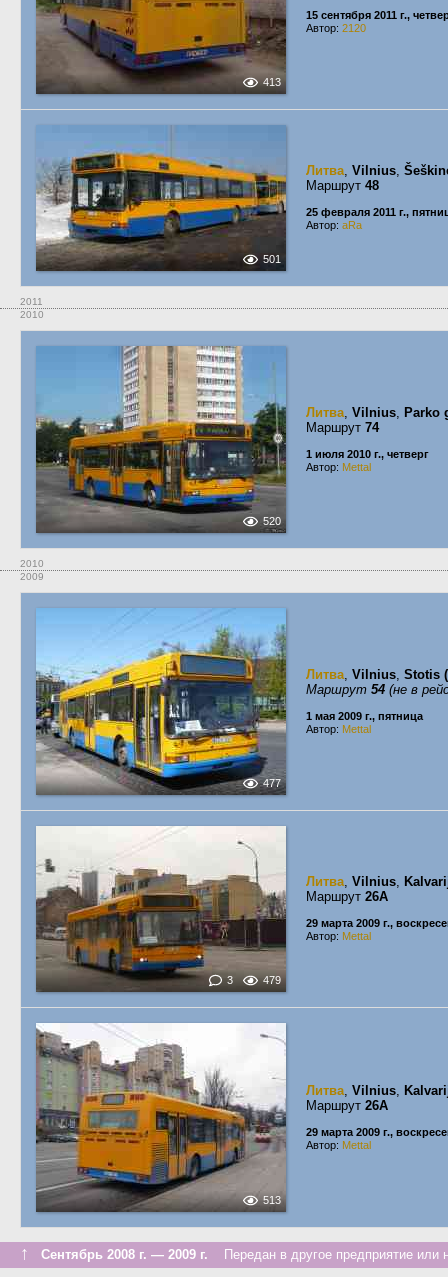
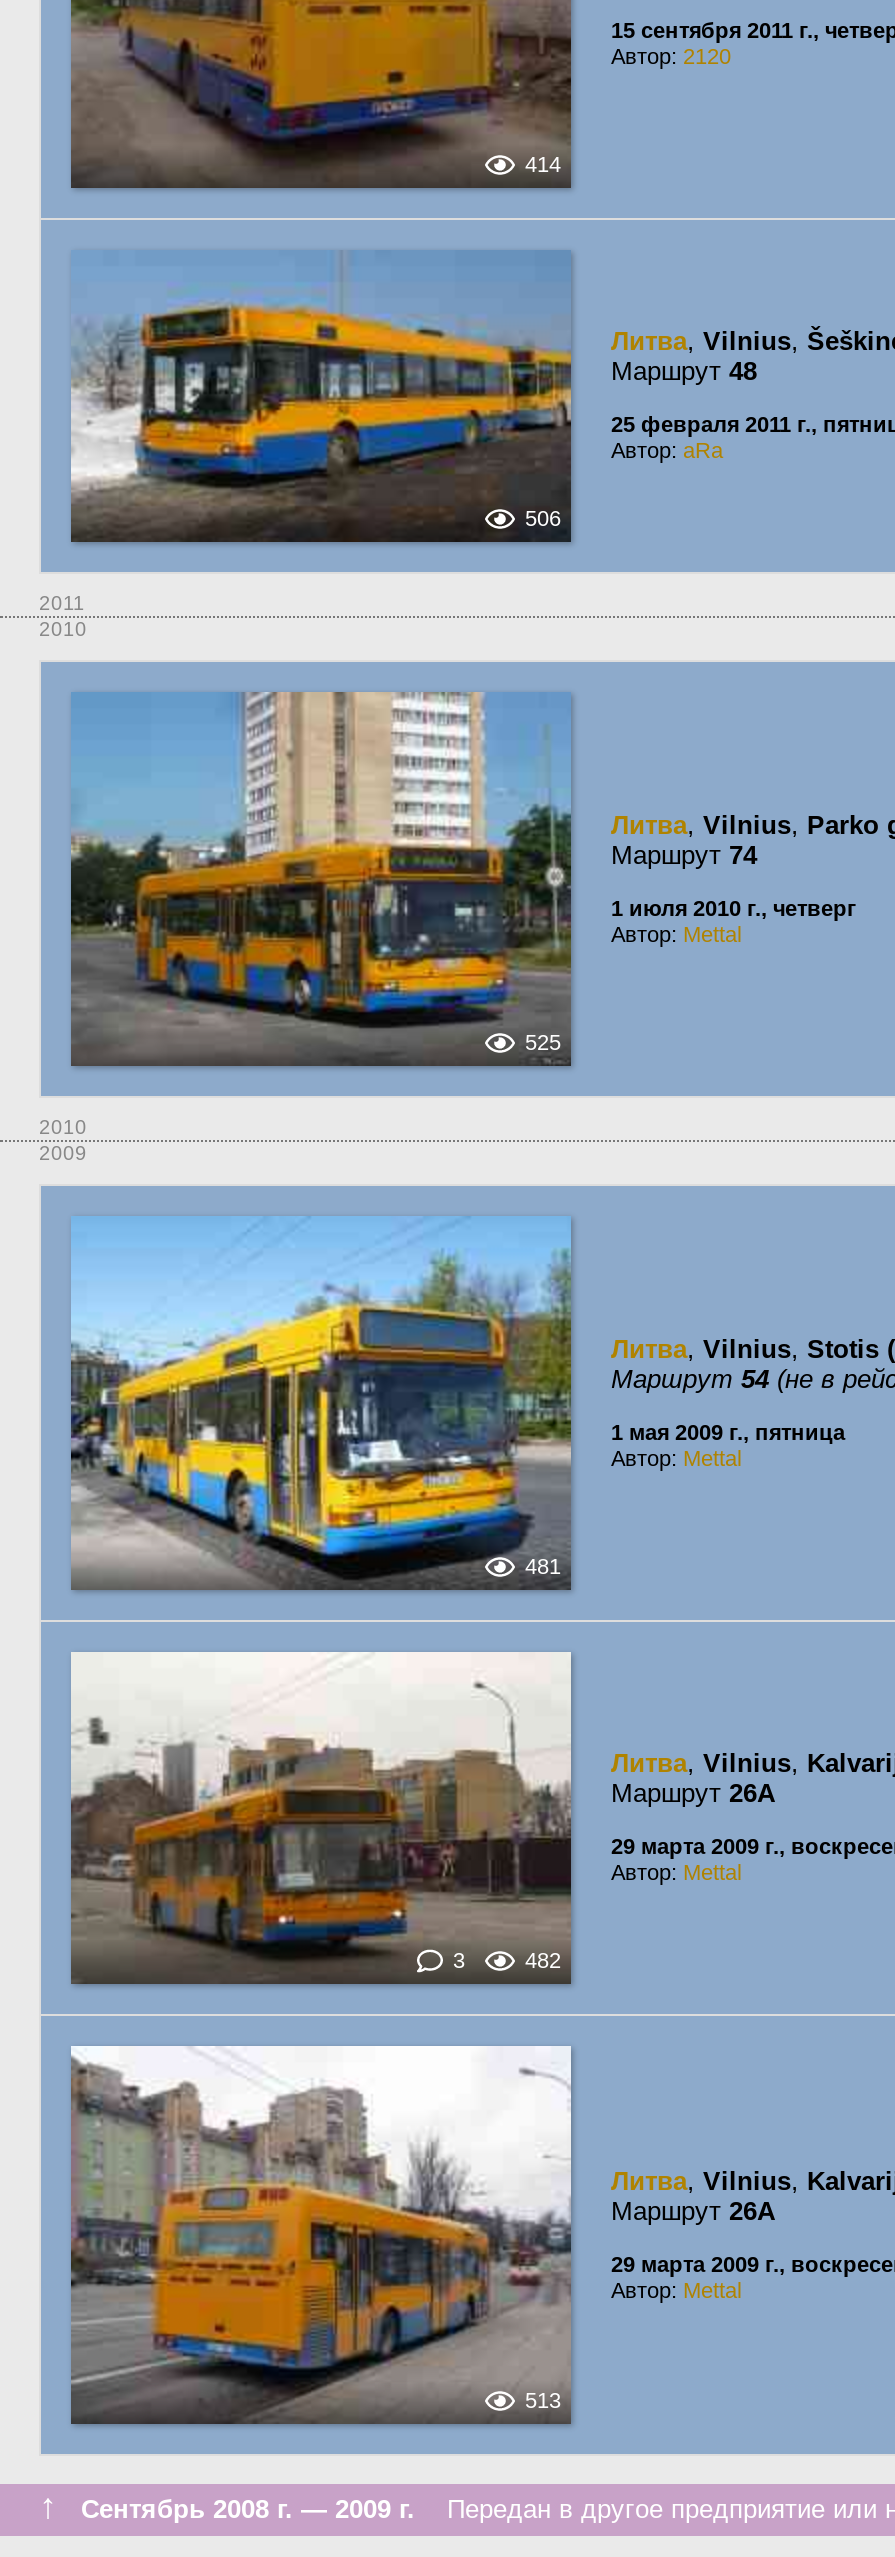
[263,76,281,88] 413 -> [525,152,561,176] 414
[263,253,281,265] 501 -> [525,506,561,530] 506
[263,515,281,527] 520 -> [525,1030,561,1054] 525
[263,777,281,789] 477 -> [525,1554,561,1578] 481
[263,974,281,986] 479 -> [525,1948,561,1972] 482

